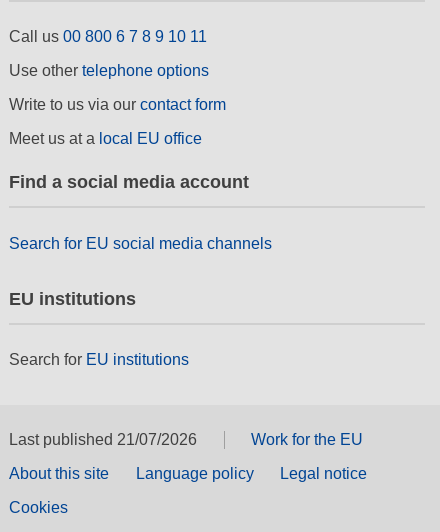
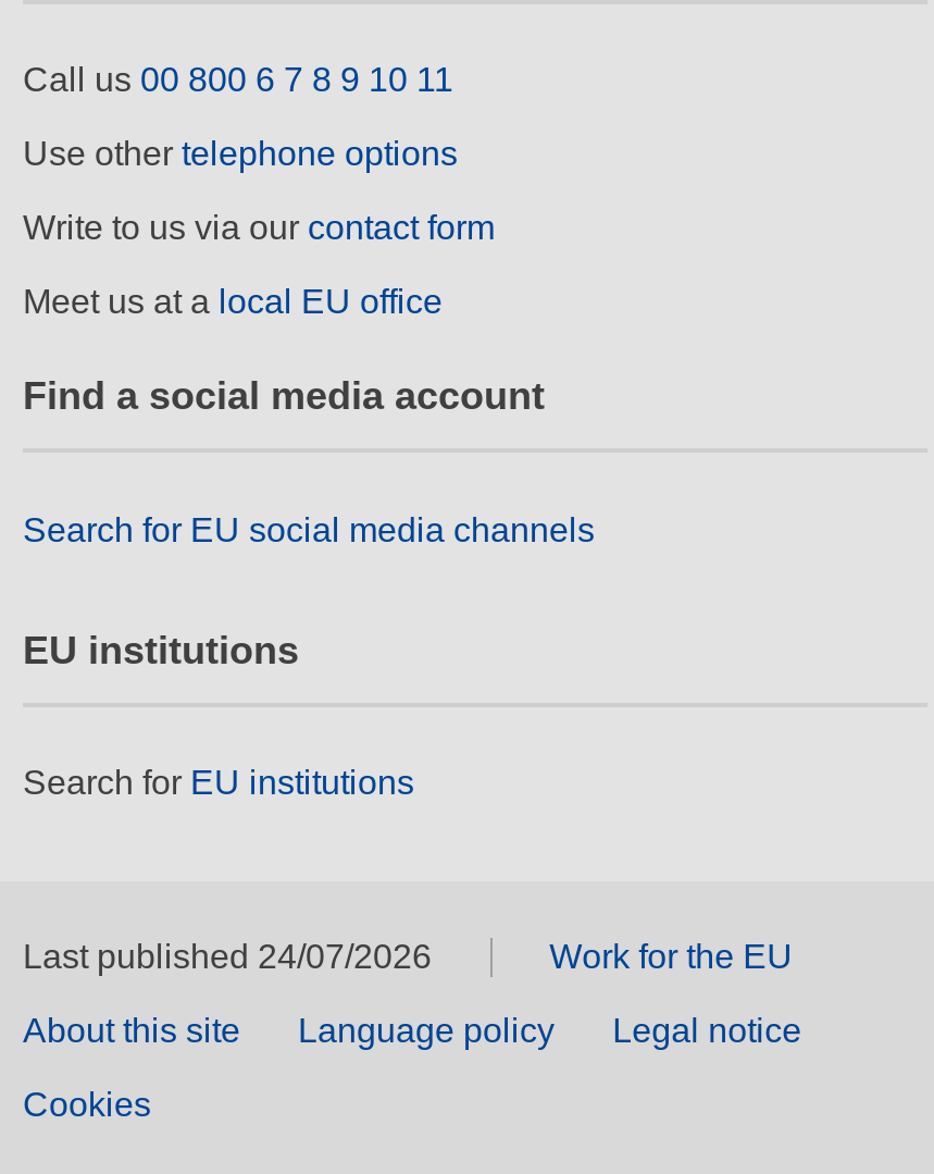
[9,431,197,448] Last published 21/07/2026 -> [23,939,432,976] Last published 24/07/2026

